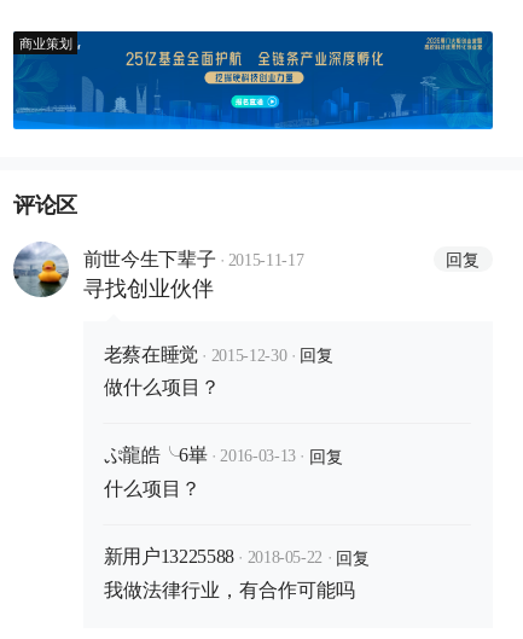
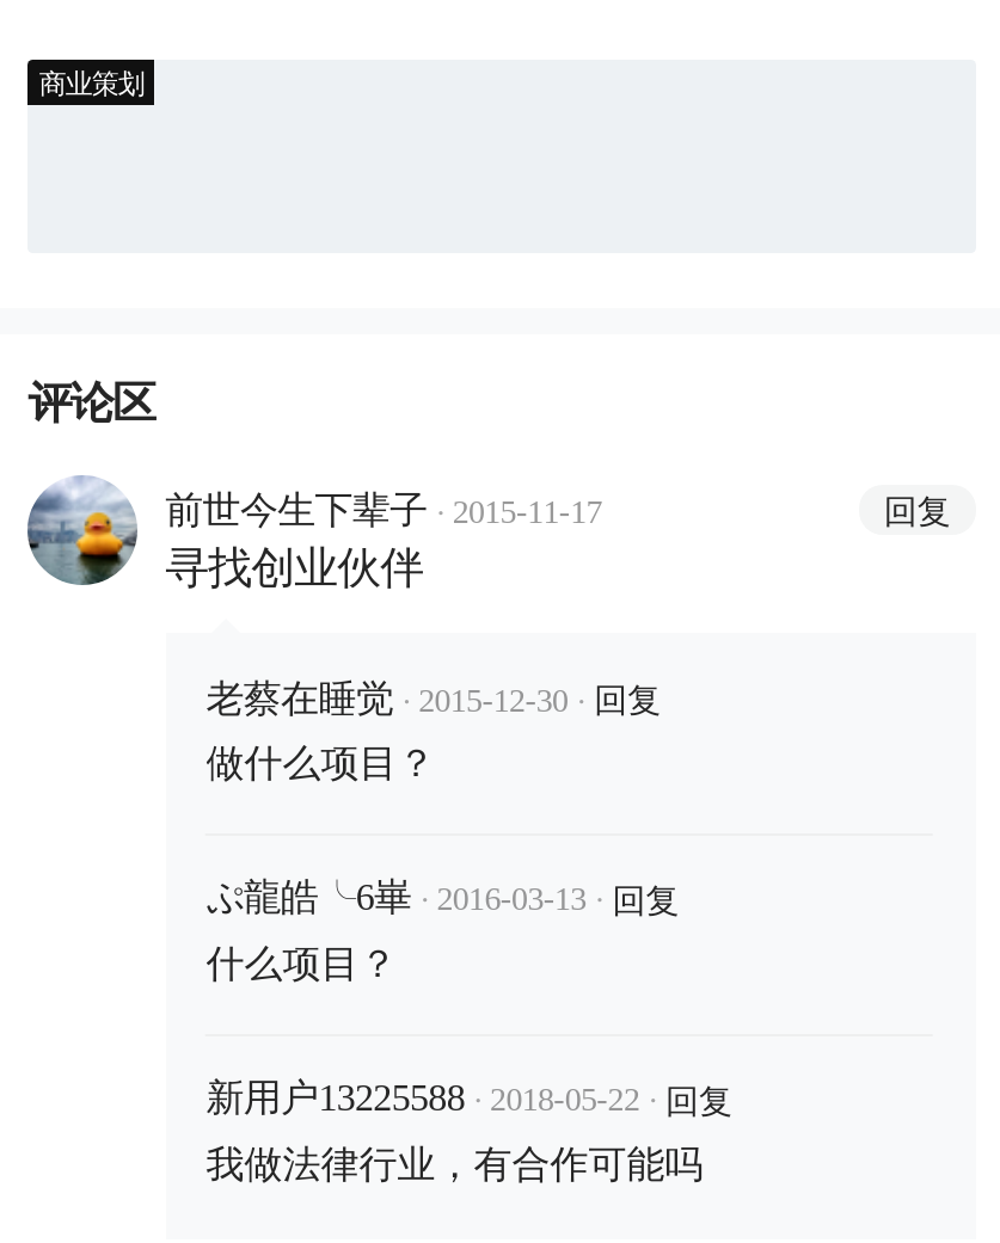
[12,30,494,130] [image] -> none

